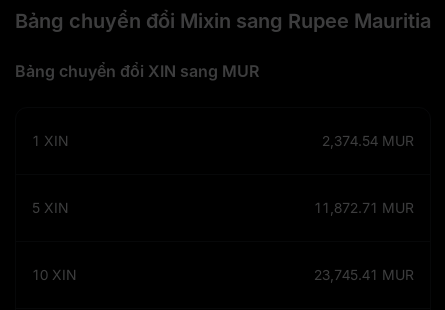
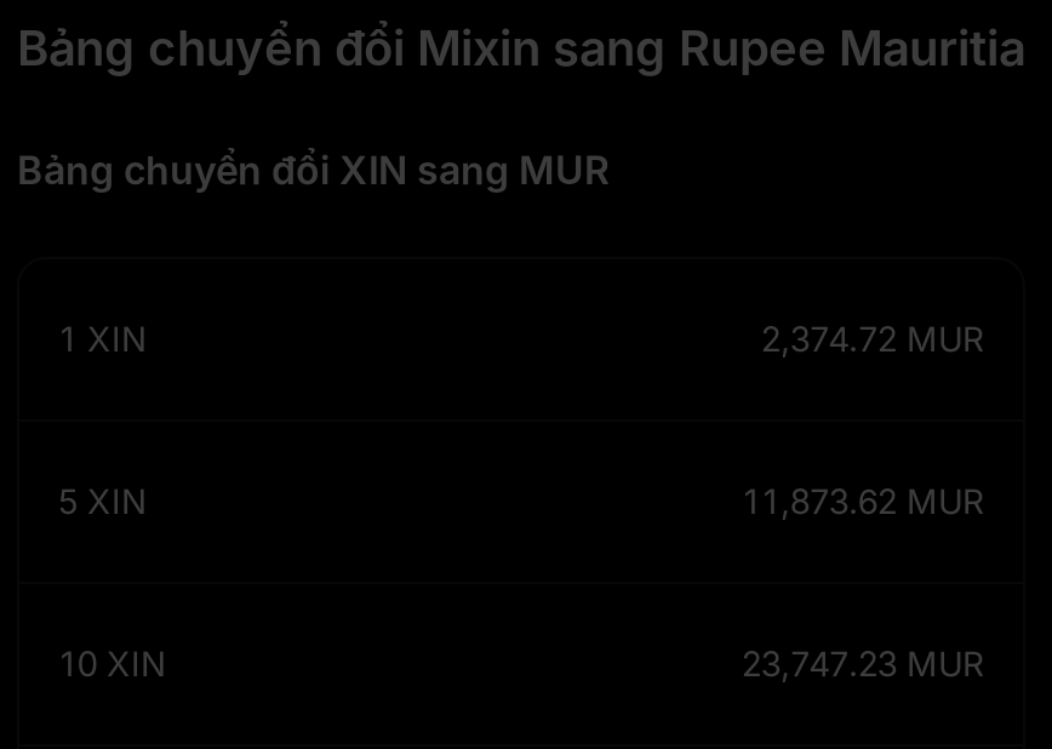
[322,132,414,149] 2,374.54 MUR -> [761,318,984,359] 2,374.72 MUR
[314,199,414,216] 11,872.71 MUR -> [742,480,984,521] 11,873.62 MUR
[314,266,414,283] 23,745.41 MUR -> [742,642,984,684] 23,747.23 MUR

